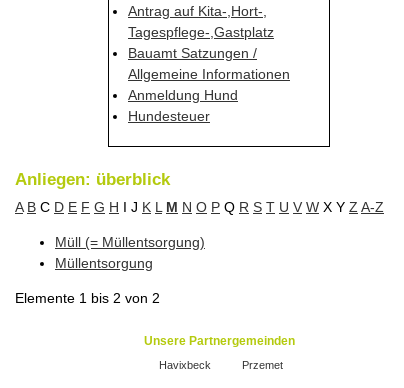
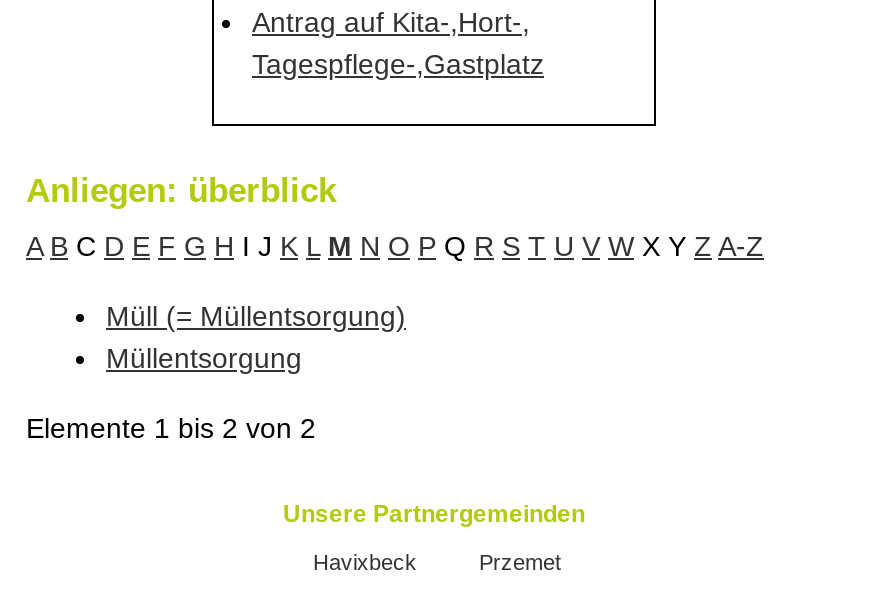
[128,45,290,124] Bauamt Satzungen / | Allgemeine Informationen | Anmeldung Hund | Hundesteuer -> none

